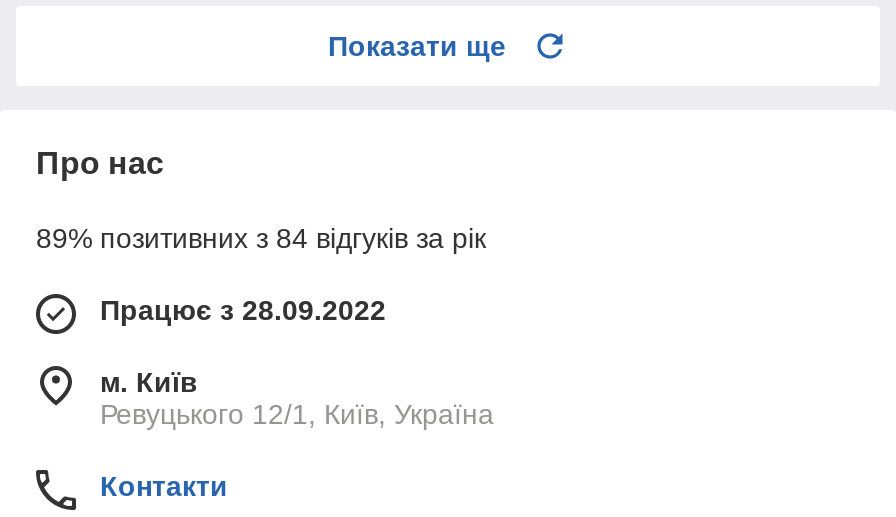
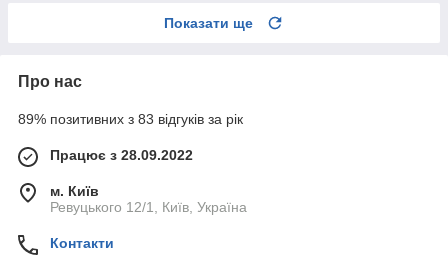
[36,222,486,254] 89% позитивних з 84 відгуків за рік -> [18,111,243,127] 89% позитивних з 83 відгуків за рік

